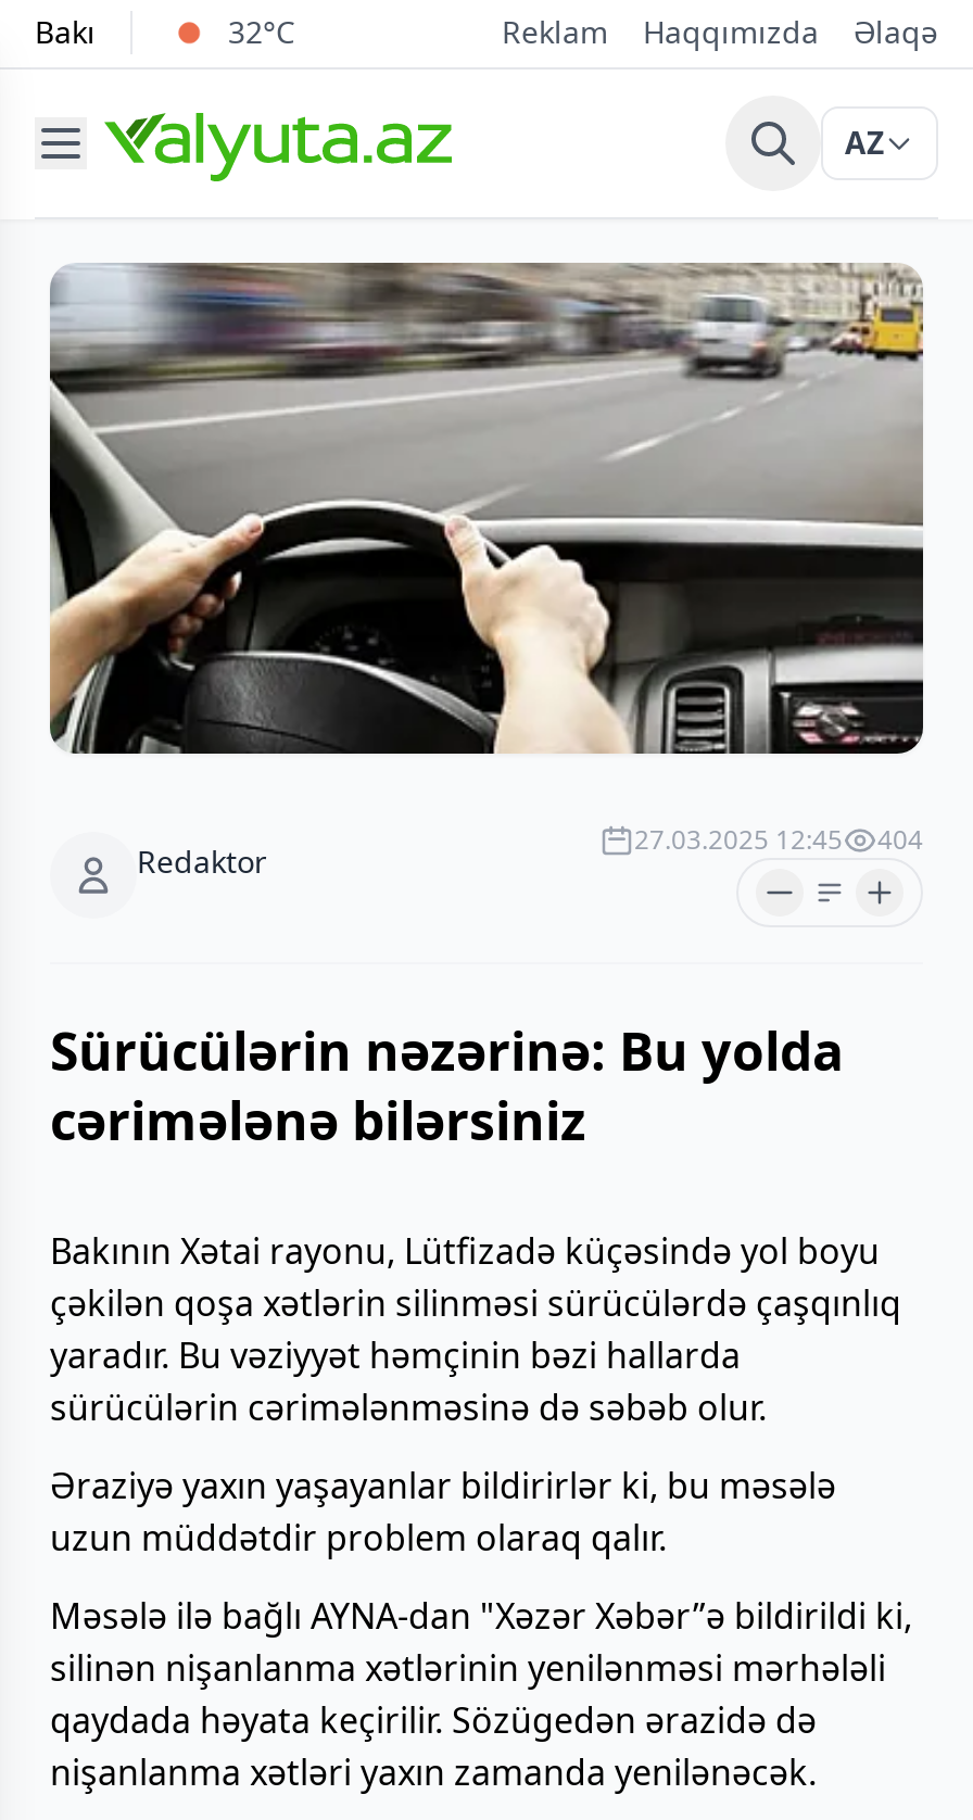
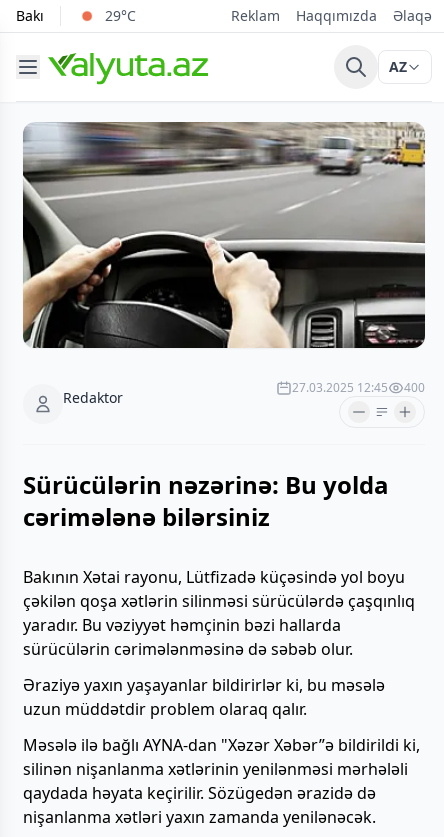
[228,11,295,52] 32°C -> [105,6,136,25] 29°C
[634,821,923,857] 27.03.2025 12:45 404 -> [292,379,425,396] 27.03.2025 12:45 400

